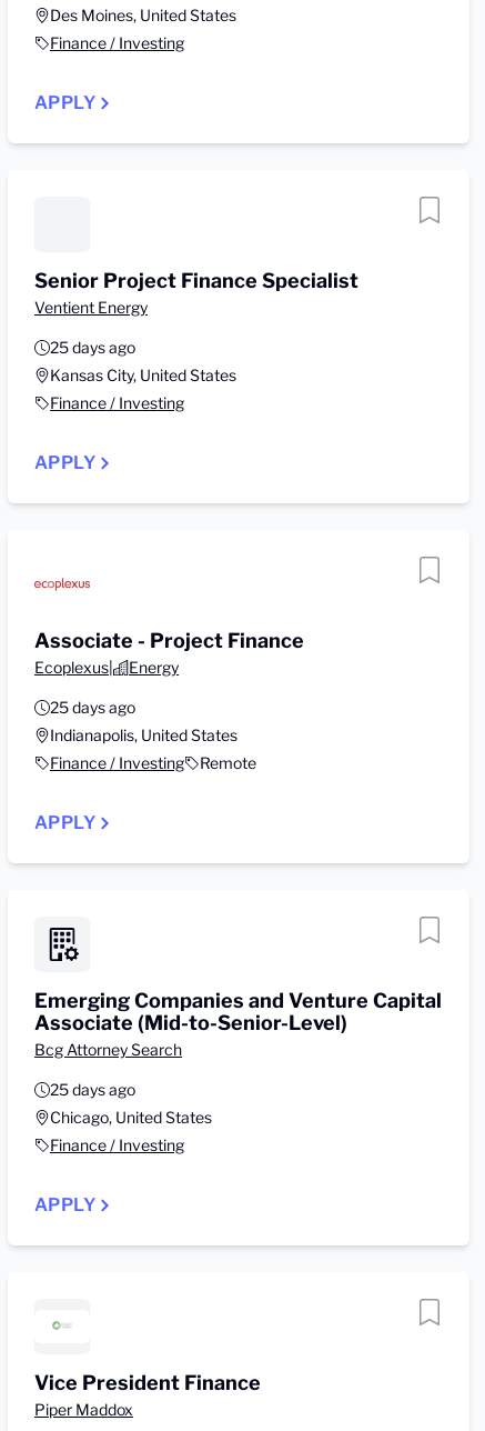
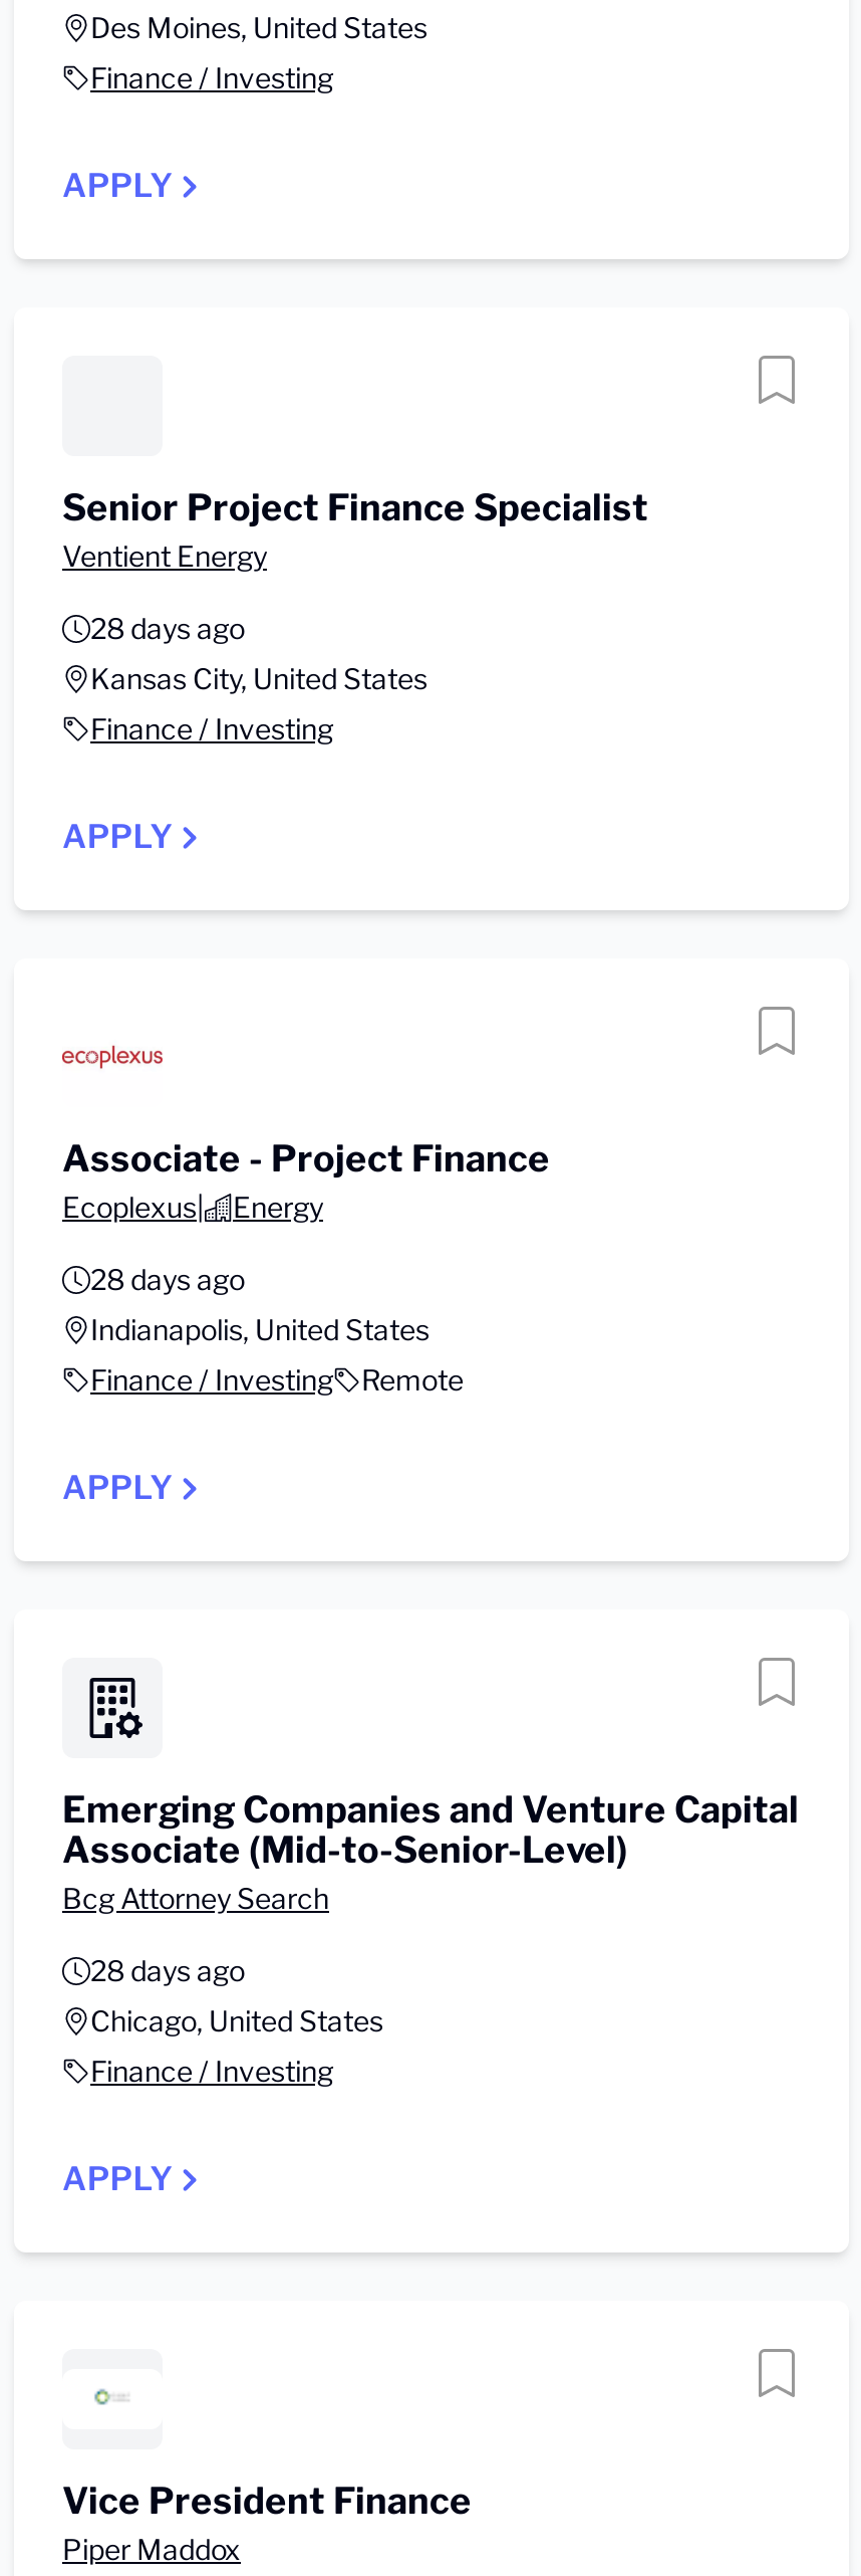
[50,338,135,357] 25 days ago -> [90,611,245,645] 28 days ago
[50,698,135,717] 25 days ago -> [90,1262,245,1296] 28 days ago
[50,1080,135,1099] 25 days ago -> [90,1953,245,1987] 28 days ago

